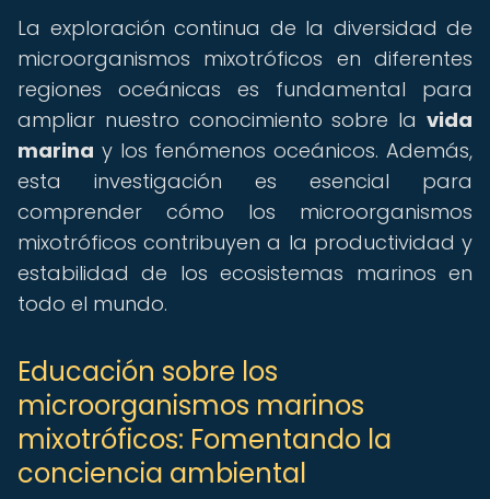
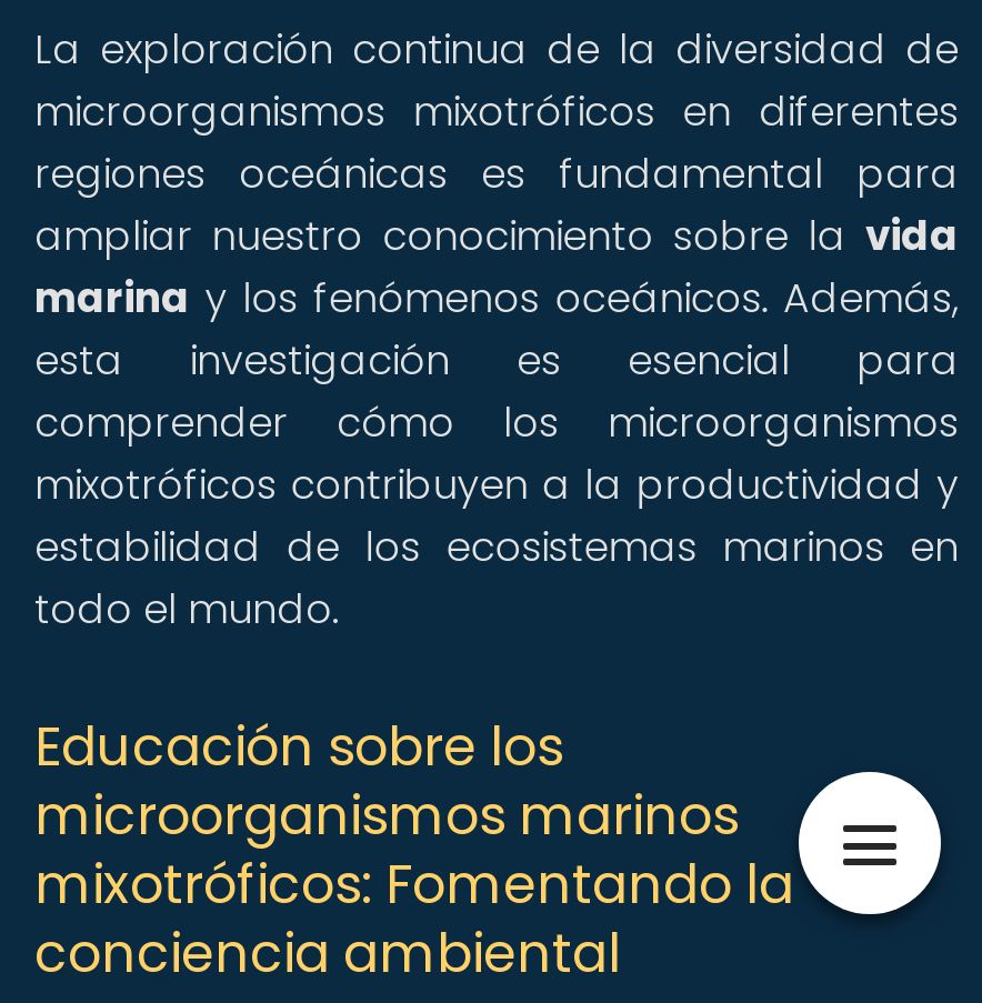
none -> [796,770,943,916] [image]

